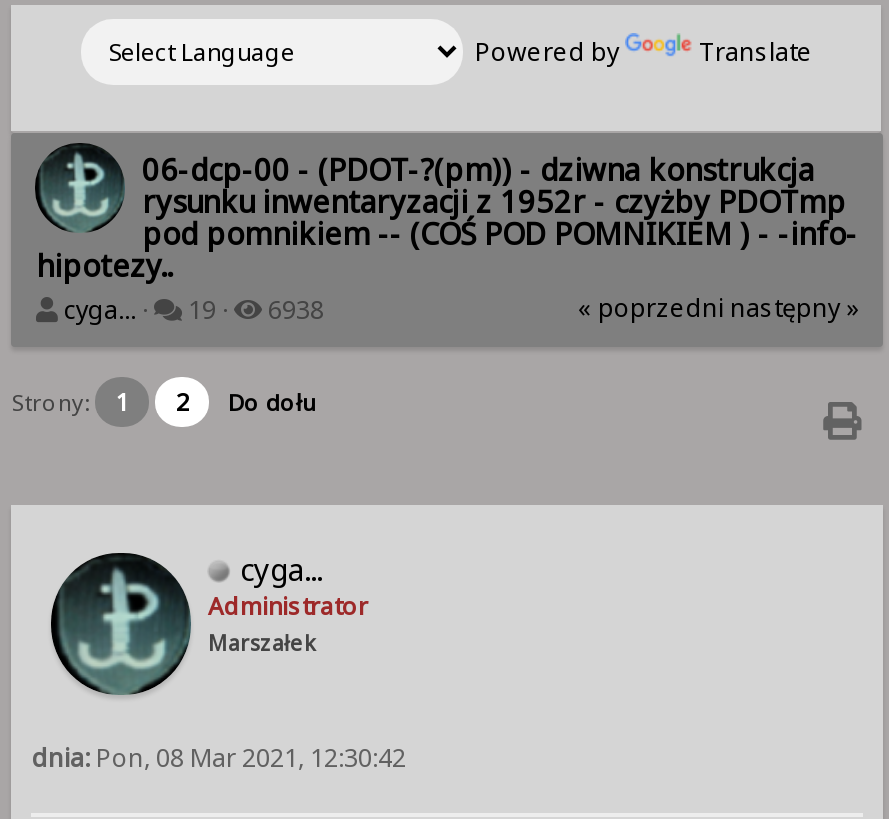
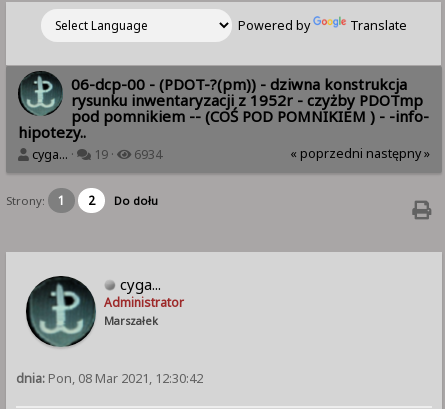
[64,293,324,327] cyga... · 19 · 6938 -> [32,146,162,163] cyga... · 19 · 6934

